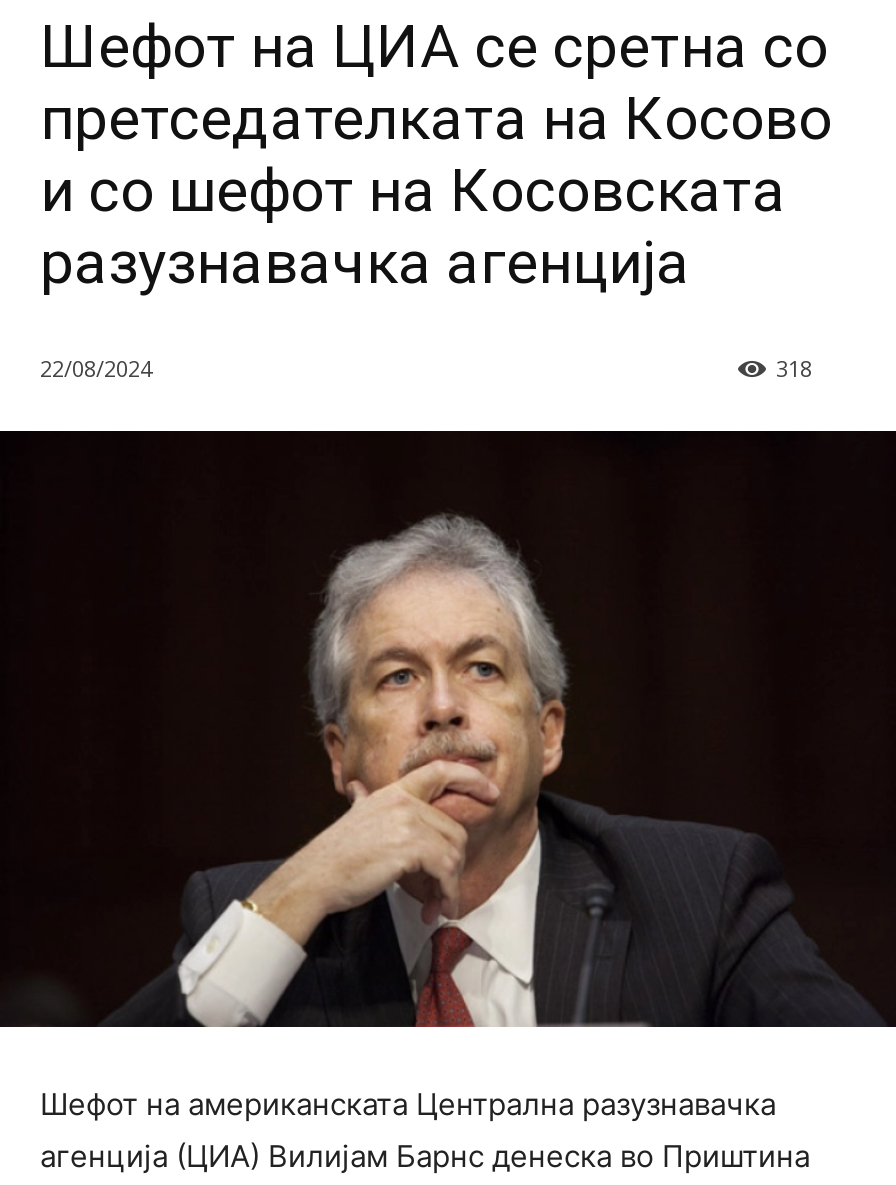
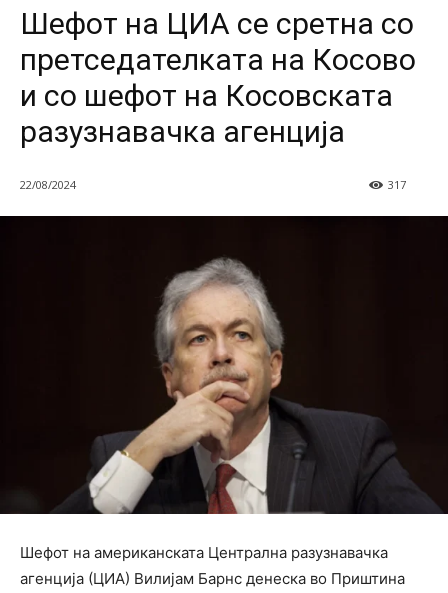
[776,353,812,383] 318 -> [388,177,406,192] 317

